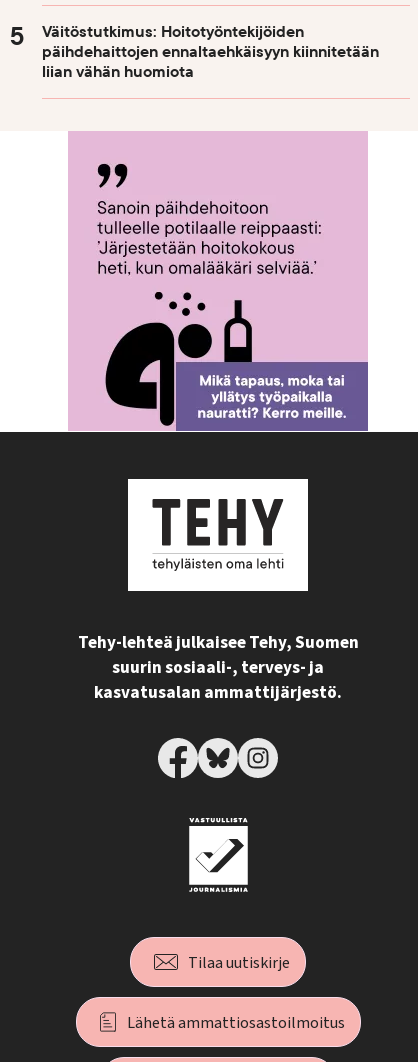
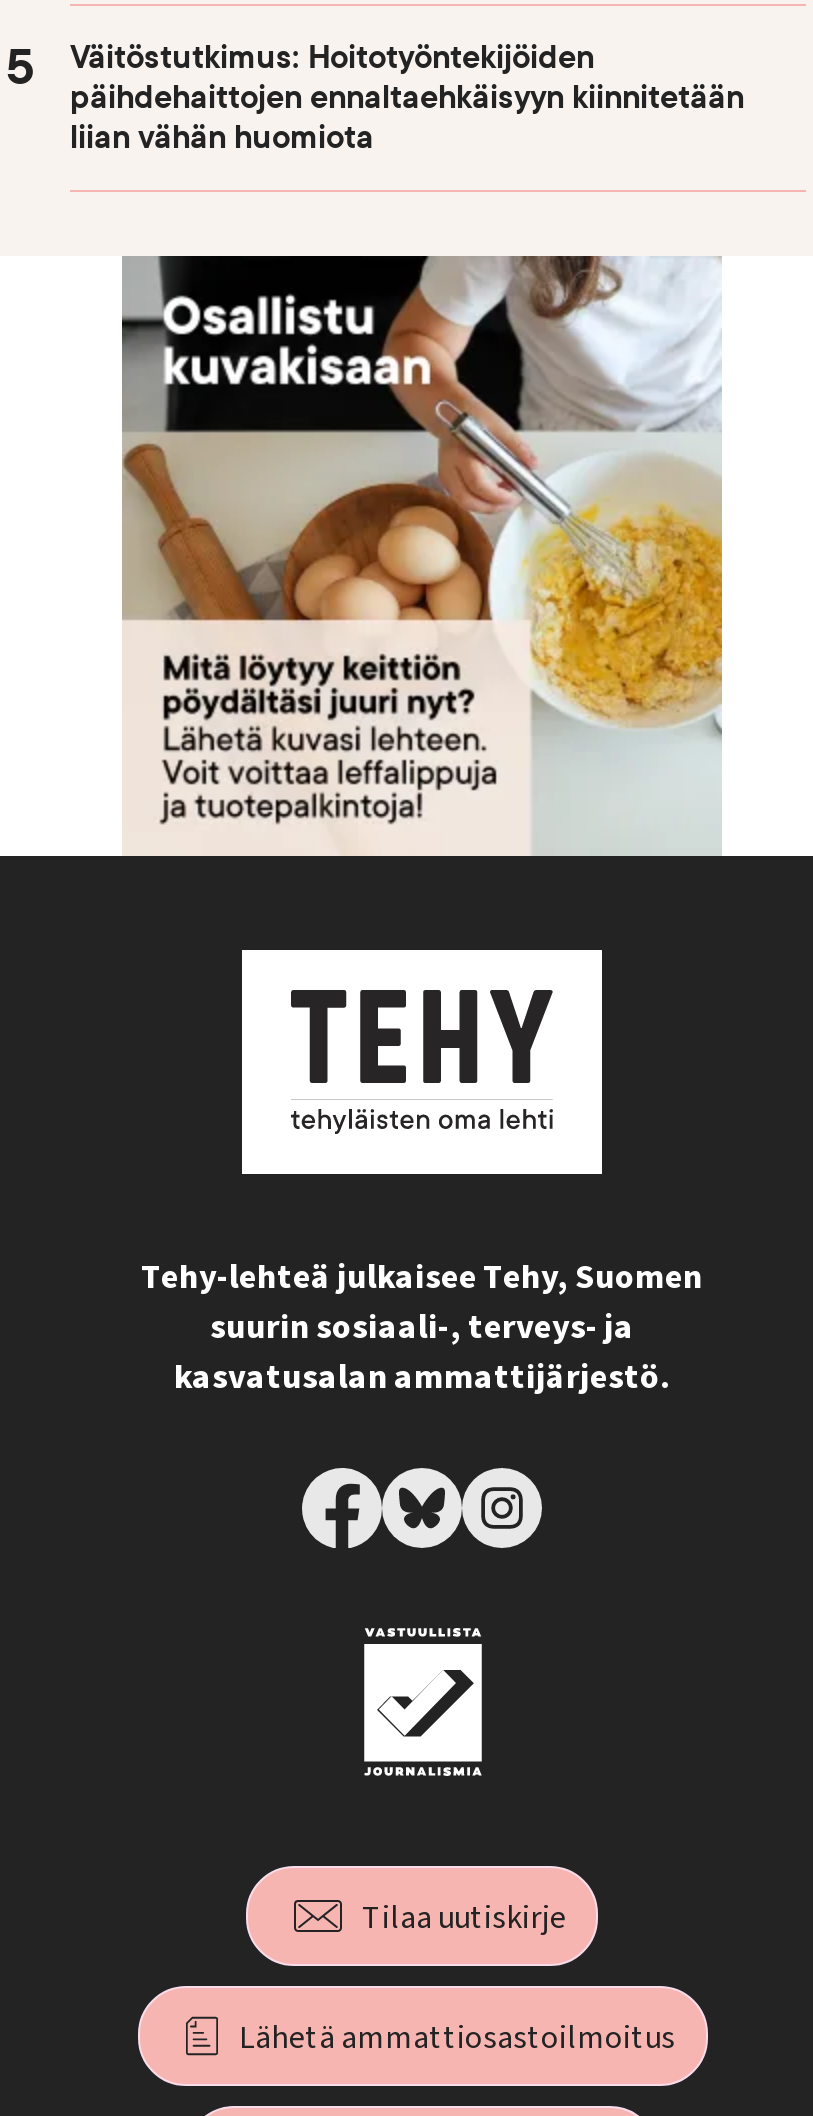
[68,131,368,432] [image] -> [120,254,724,856] [image]

